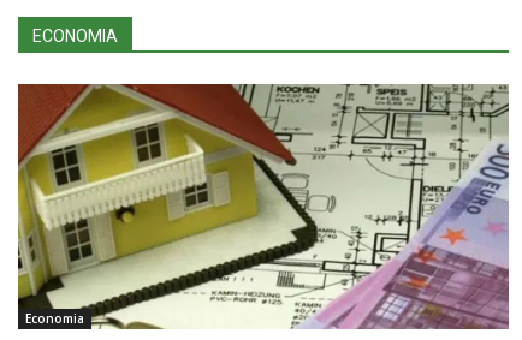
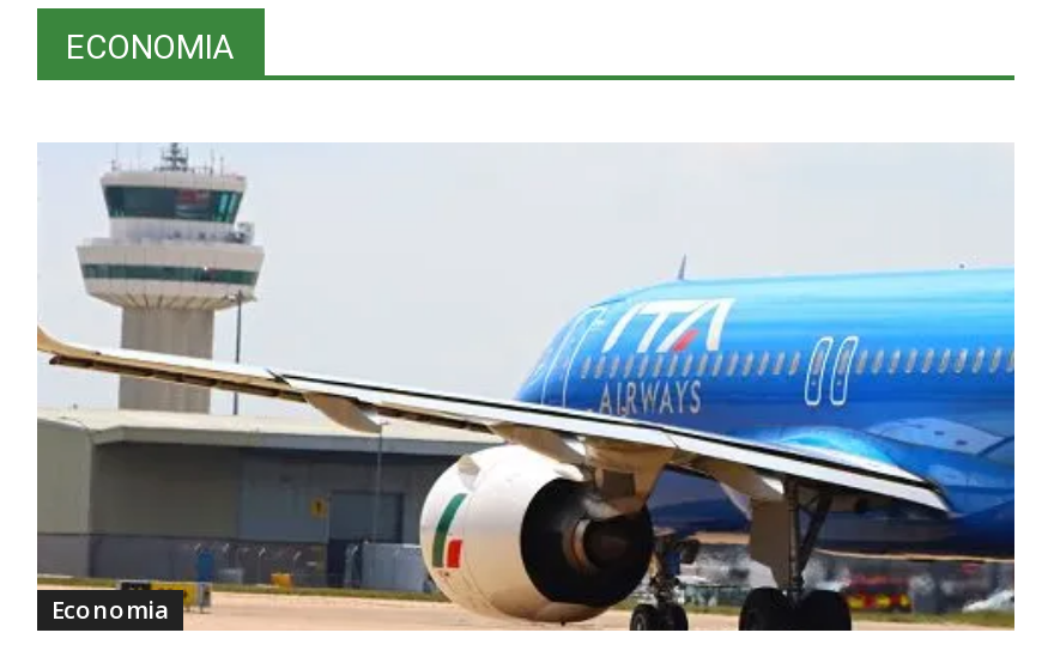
[17,83,510,330] [image] -> [35,142,1017,633] [image]

